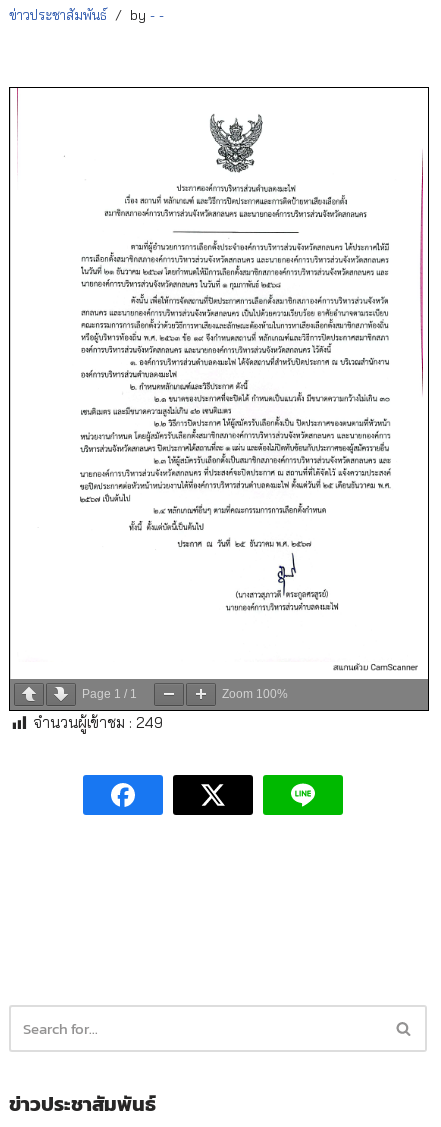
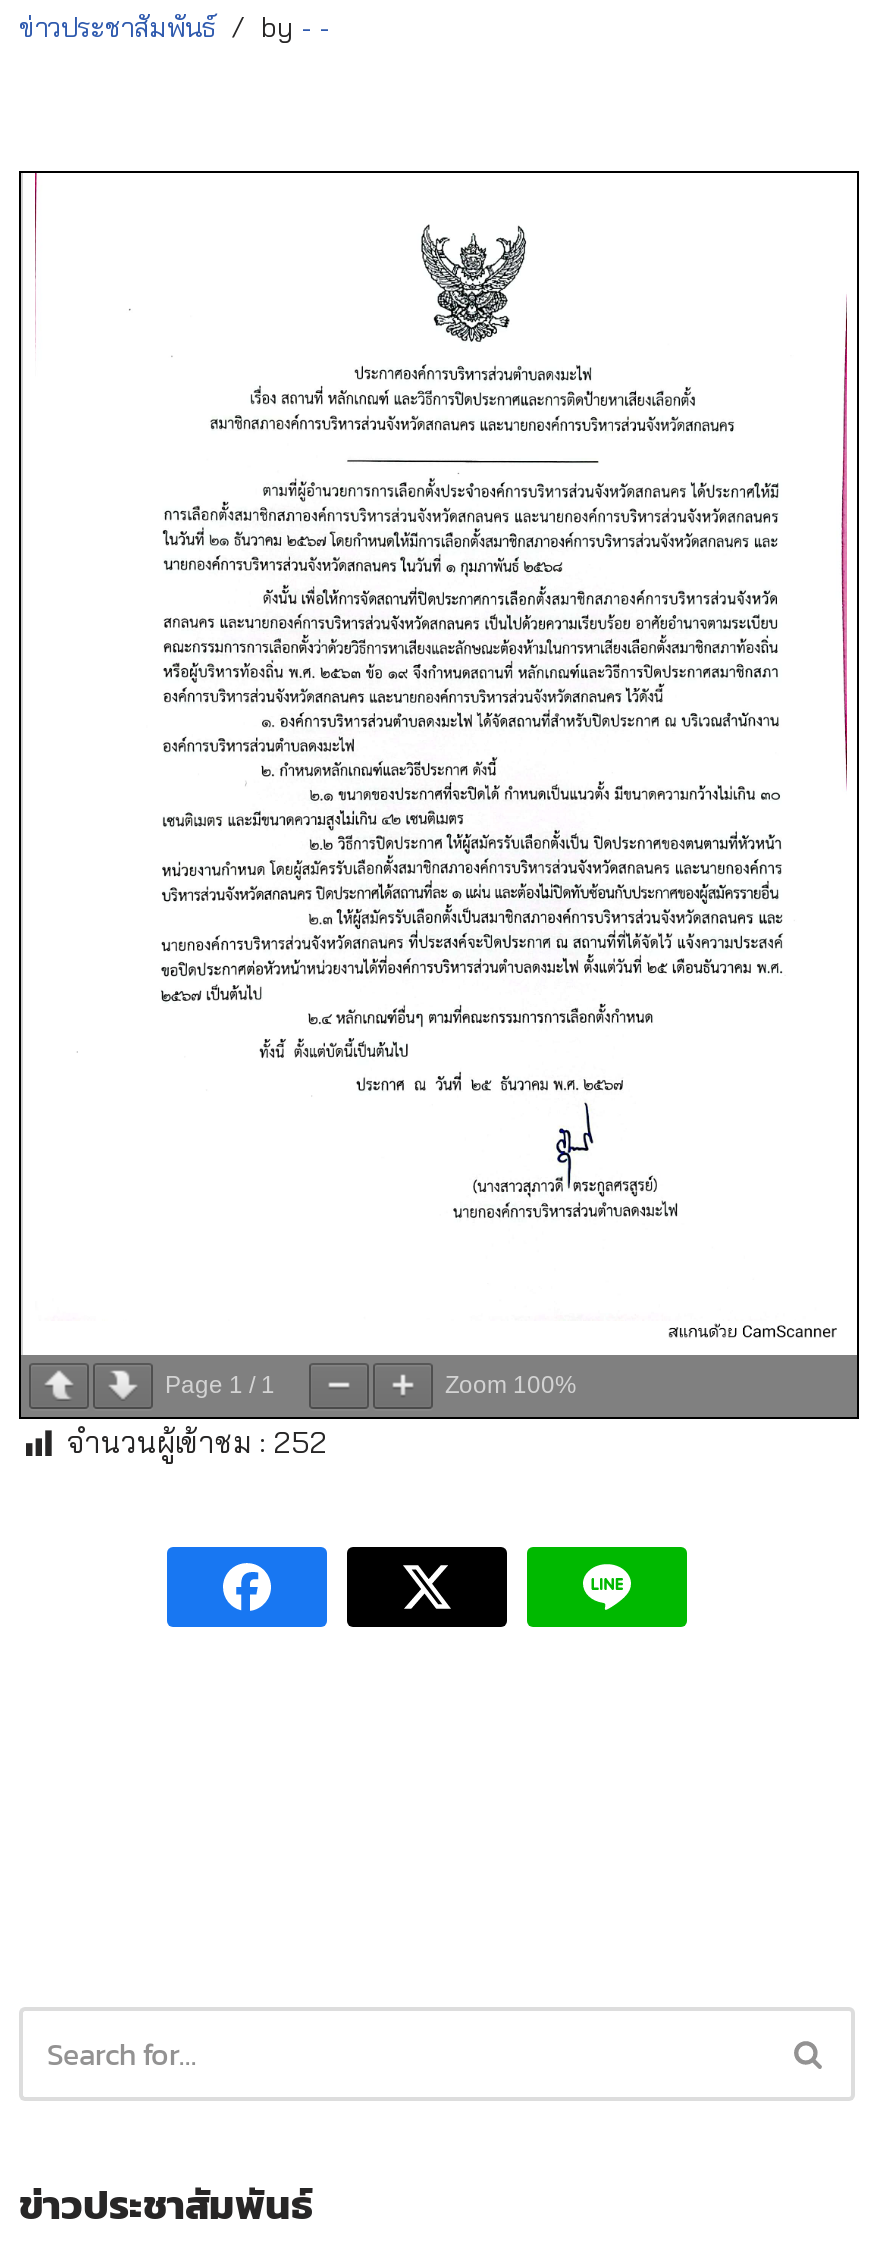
[33,713,163,732] จำนวนผู้เข้าชม : 249 -> [67,1424,327,1462] จำนวนผู้เข้าชม : 252

